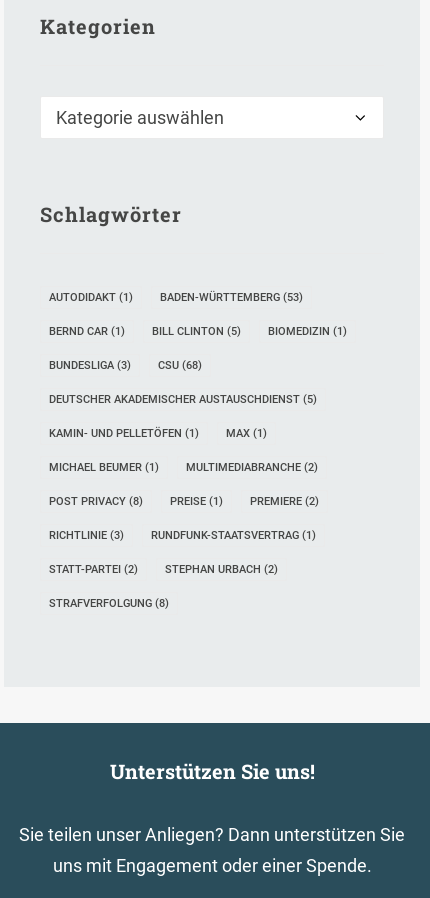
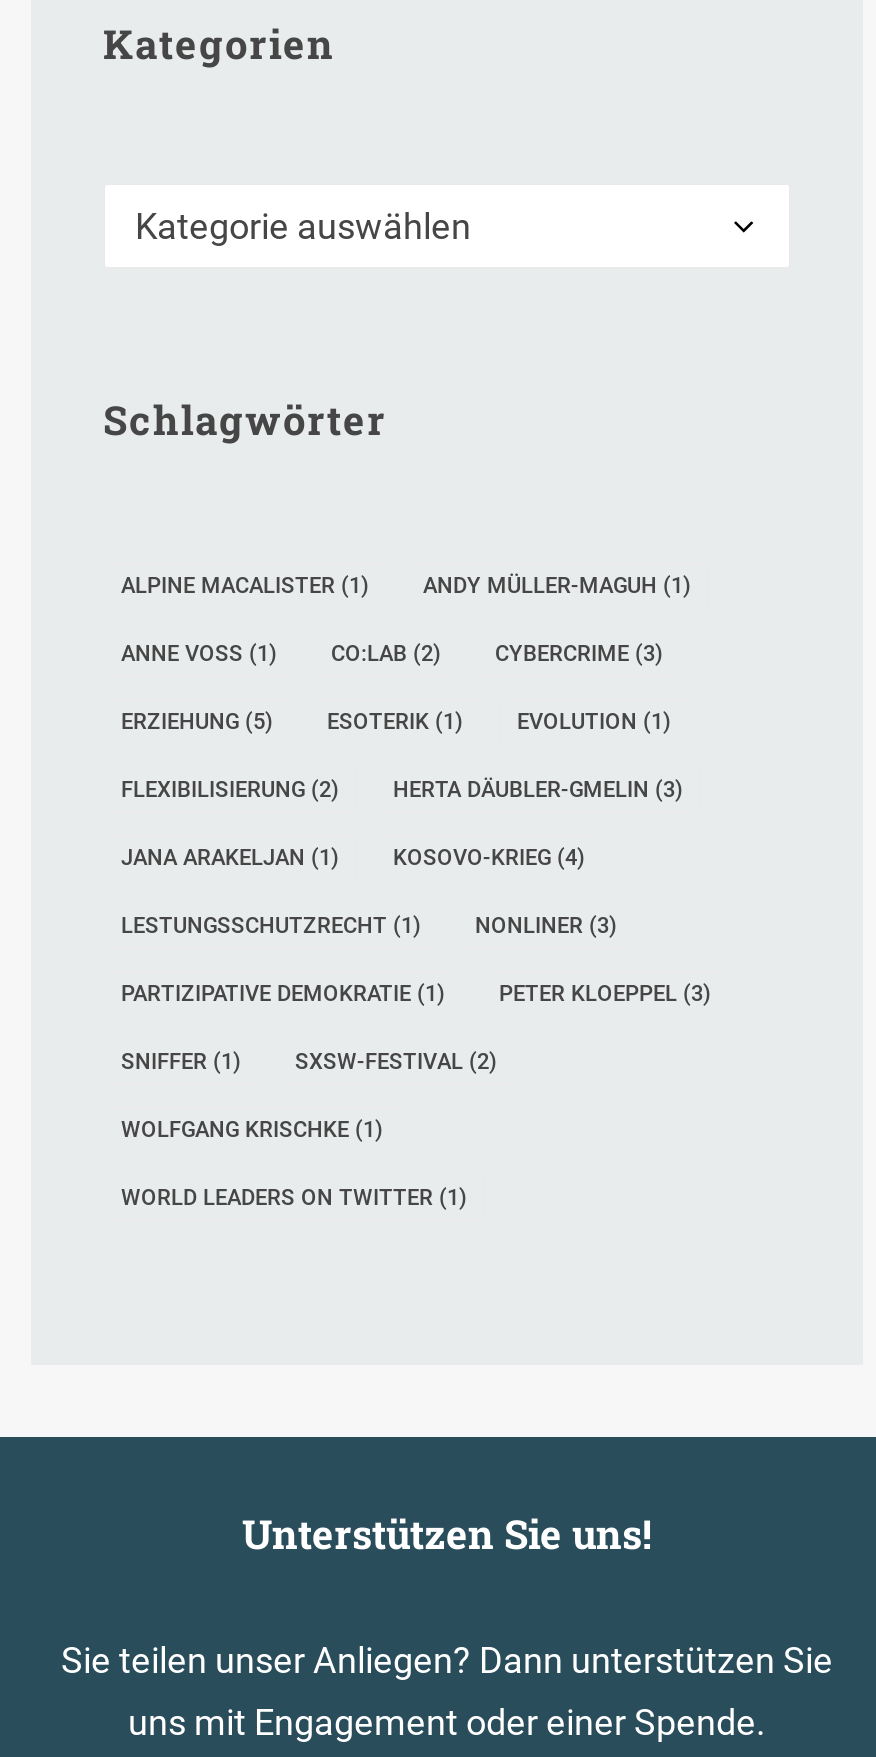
[49,291,303,304] AUTODIDAKT (1) | BADEN-WÜRTTEMBERG (53) -> [121,573,691,599] ALPINE MACALISTER (1) | ANDY MÜLLER-MAGUH (1)
[49,325,347,338] BERND CAR (1) | BILL CLINTON (5) | BIOMEDIZIN (1) -> [121,641,663,667] ANNE VOSS (1) | CO:LAB (2) | CYBERCRIME (3)
[49,359,202,372] BUNDESLIGA (3) | CSU (68) -> [121,709,671,735] ERZIEHUNG (5) | ESOTERIK (1) | EVOLUTION (1)
[49,393,317,406] DEUTSCHER AKADEMISCHER AUSTAUSCHDIENST (5) -> [121,777,683,803] FLEXIBILISIERUNG (2) | HERTA DÄUBLER-GMELIN (3)
[49,427,267,440] KAMIN- UND PELLETÖFEN (1) | MAX (1) -> [121,845,585,871] JANA ARAKELJAN (1) | KOSOVO-KRIEG (4)
[49,461,318,474] MICHAEL BEUMER (1) | MULTIMEDIABRANCHE (2) -> [121,913,617,939] LESTUNGSSCHUTZRECHT (1) | NONLINER (3)
[49,495,319,508] POST PRIVACY (8) | PREISE (1) | PREMIERE (2) -> [121,981,711,1007] PARTIZIPATIVE DEMOKRATIE (1) | PETER KLOEPPEL (3)
[49,529,316,542] RICHTLINIE (3) | RUNDFUNK-STAATSVERTRAG (1) -> [121,1049,497,1075] SNIFFER (1) | SXSW-FESTIVAL (2)
[49,563,278,576] STATT-PARTEI (2) | STEPHAN URBACH (2) -> [121,1117,383,1143] WOLFGANG KRISCHKE (1)
[49,597,169,610] STRAFVERFOLGUNG (8) -> [121,1185,467,1211] WORLD LEADERS ON TWITTER (1)

